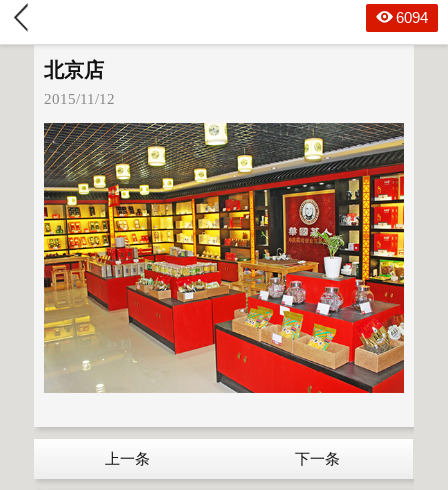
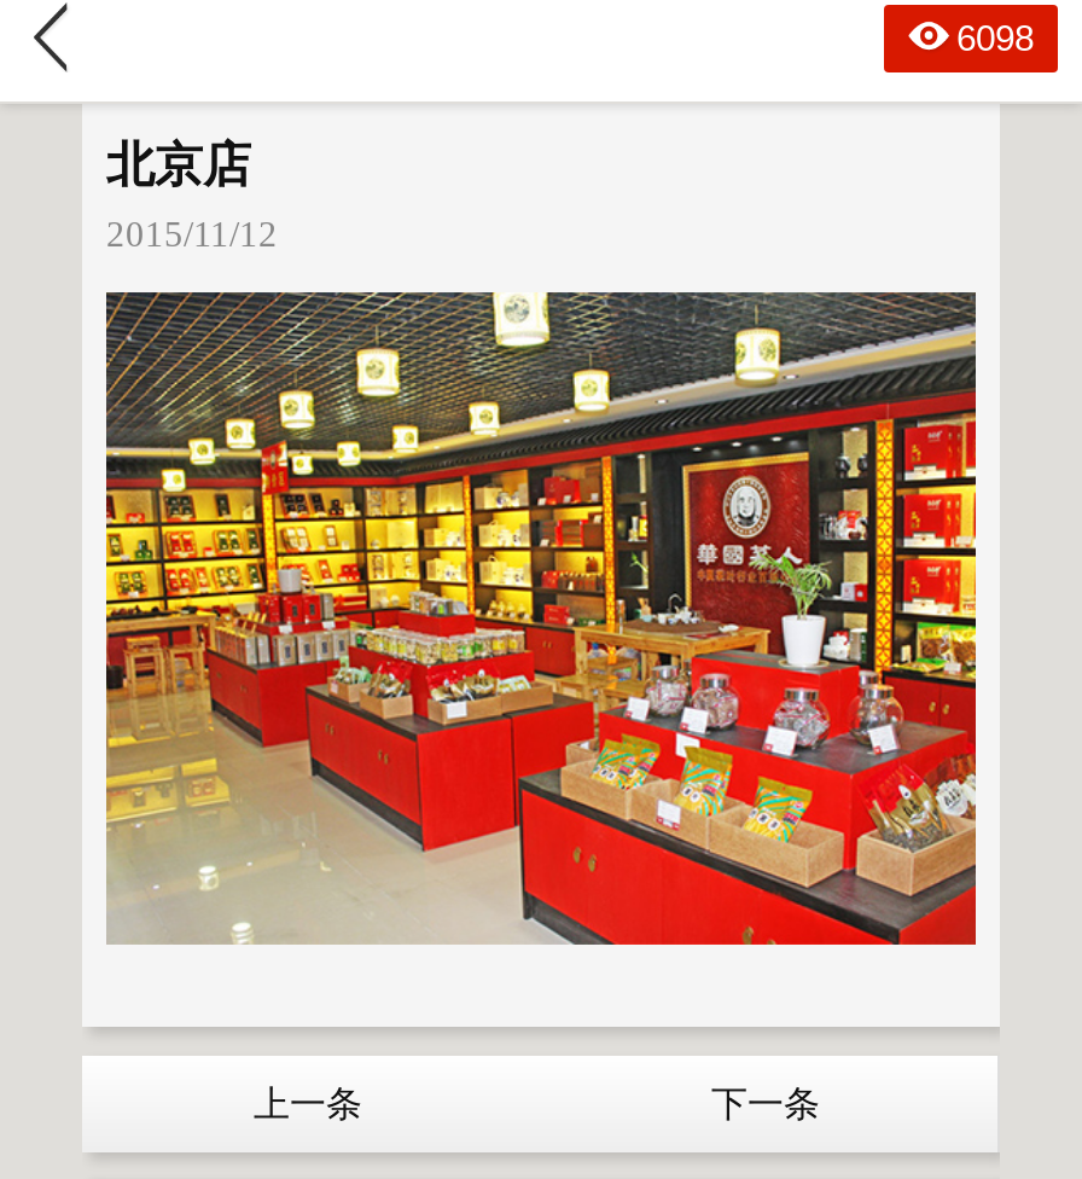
[396,9,428,26] 6094 -> [956,17,1034,58] 6098

